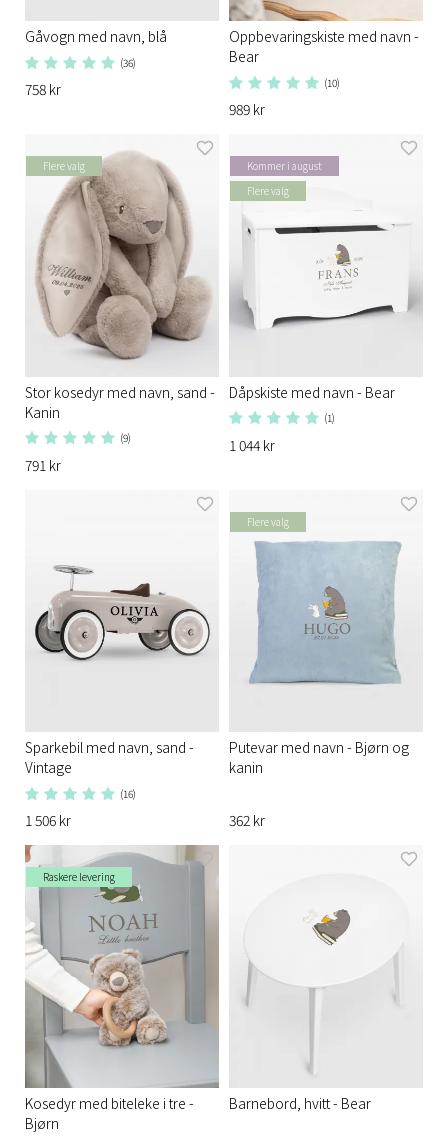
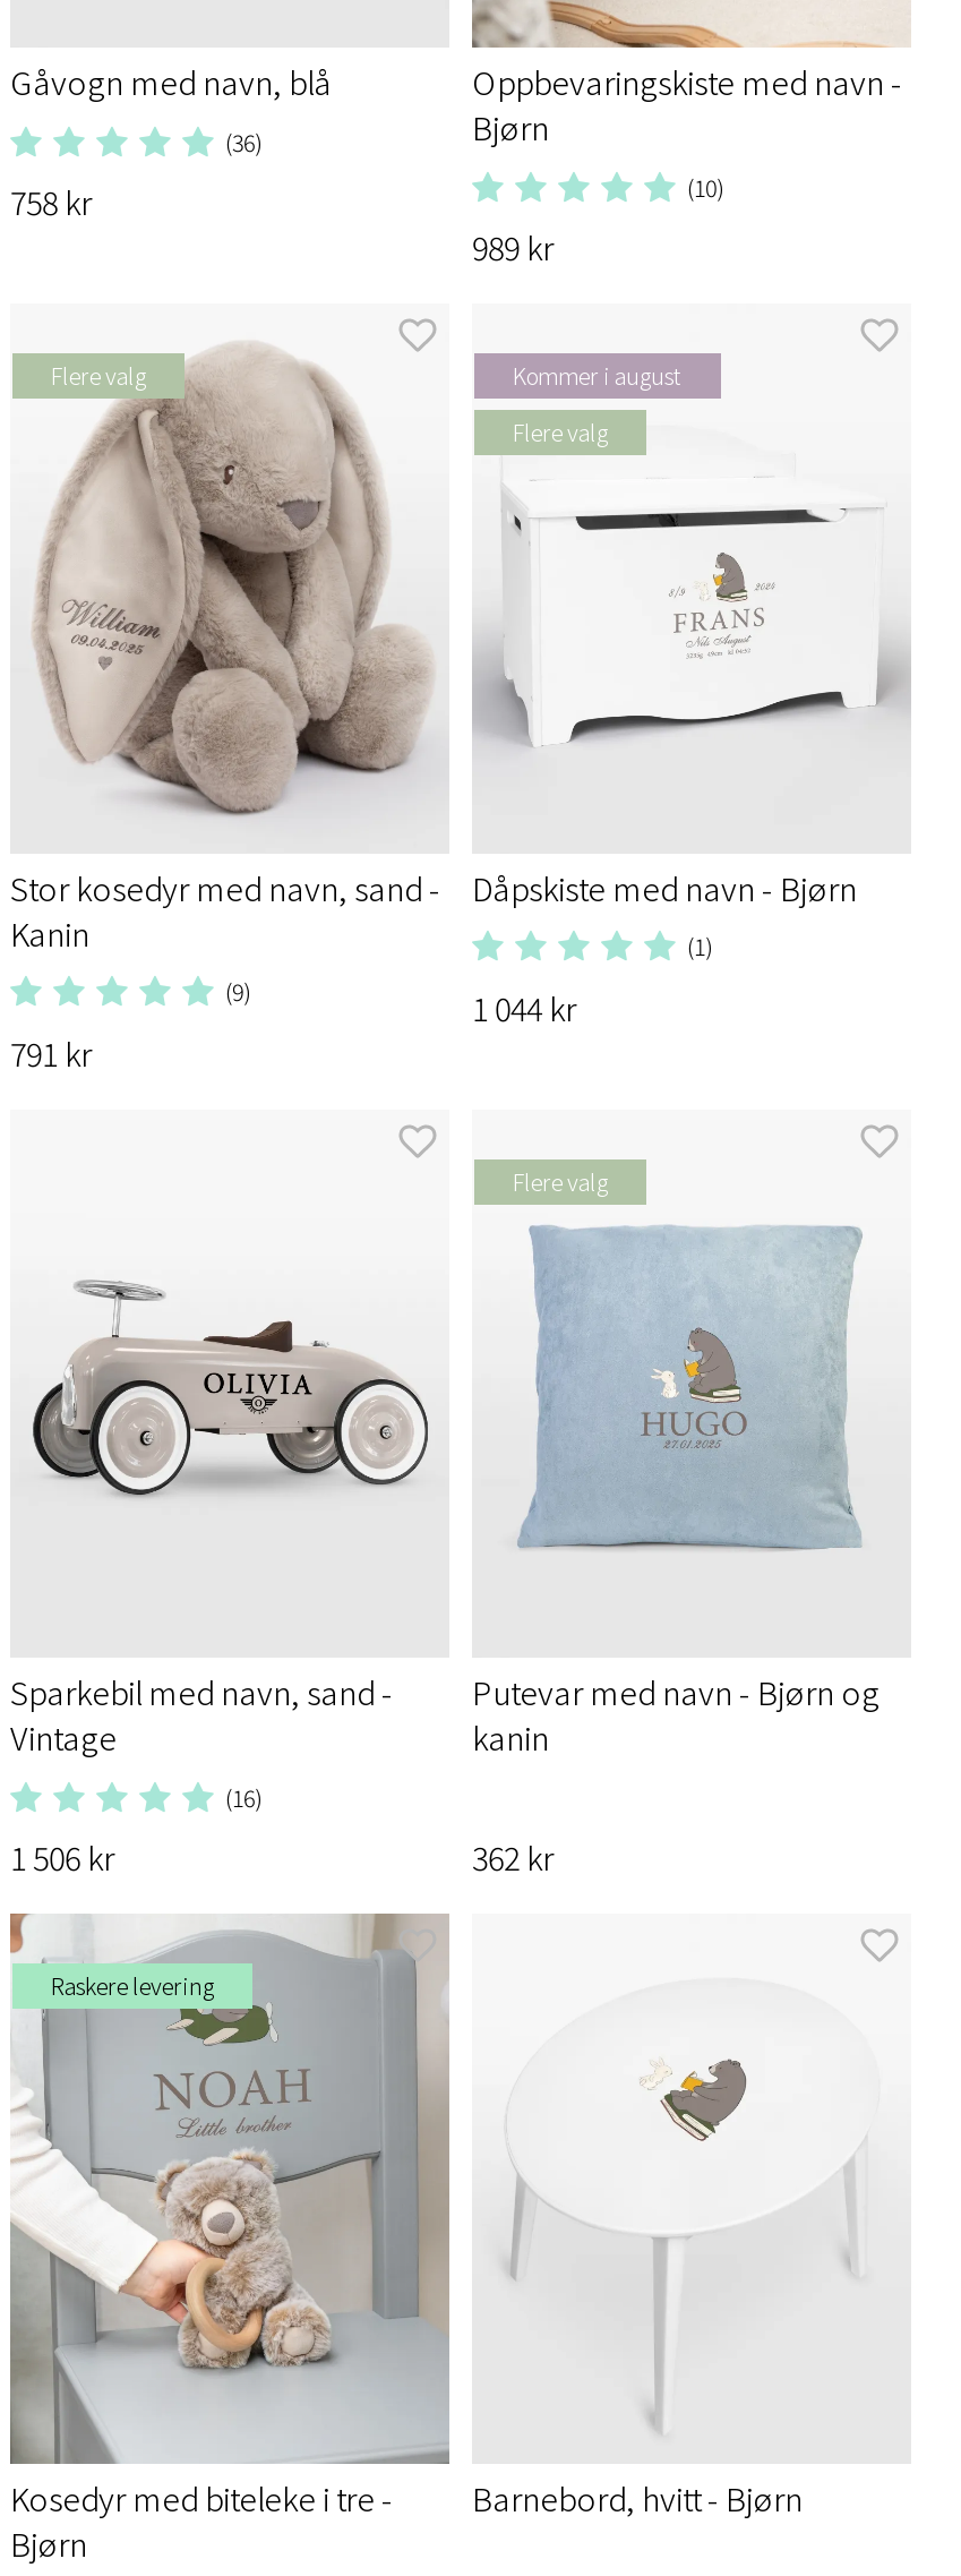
[229,46,259,66] Bear -> [472,105,549,150] Bjørn
[229,382,395,402] Dåpskiste med navn - Bear -> [472,865,857,910] Dåpskiste med navn - Bjørn
[229,1093,371,1113] Barnebord, hvitt - Bear -> [472,2475,803,2520] Barnebord, hvitt - Bjørn

